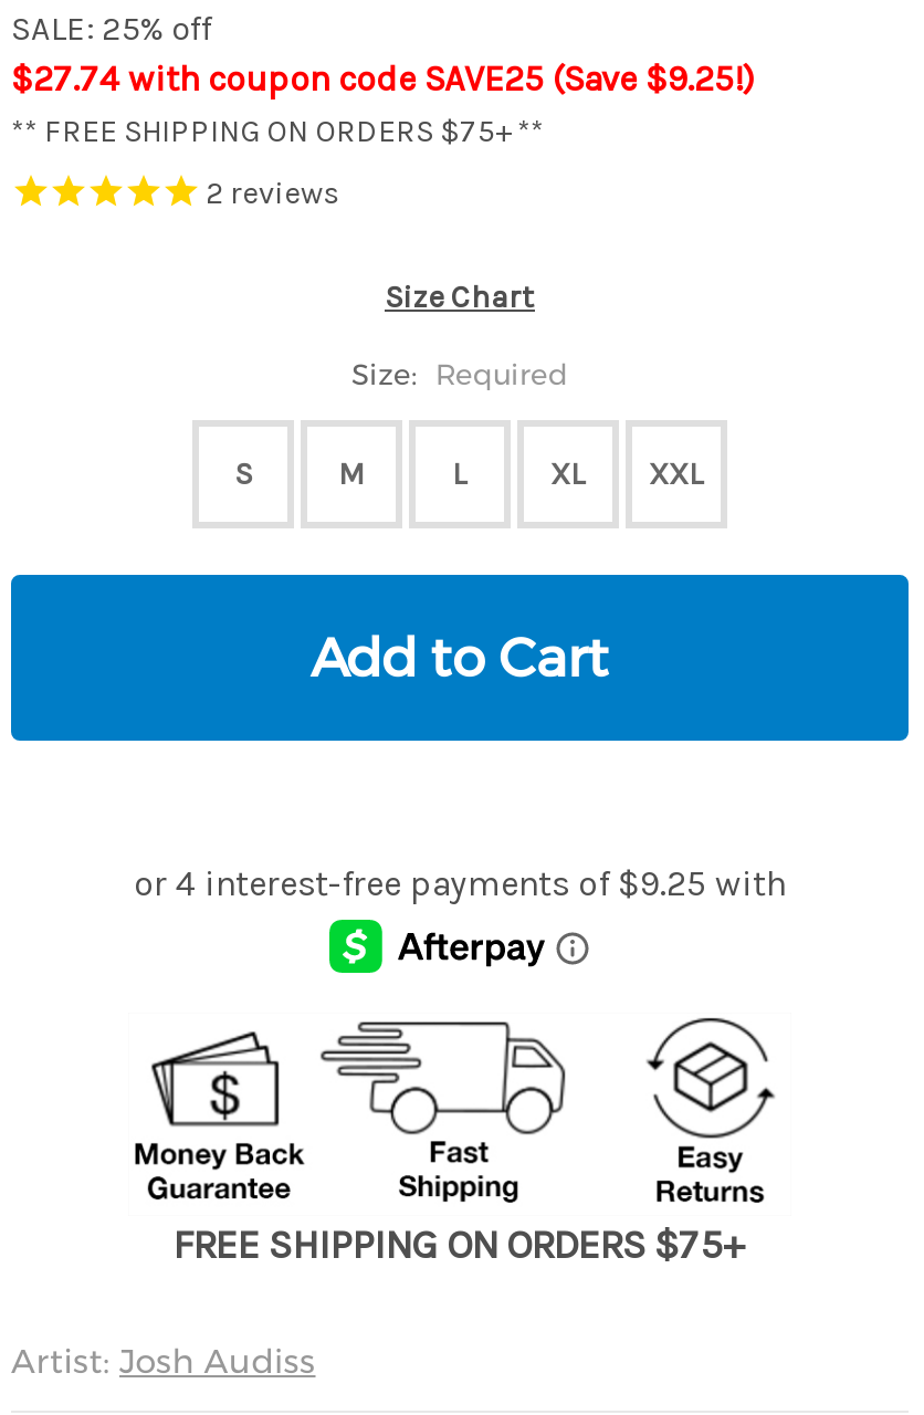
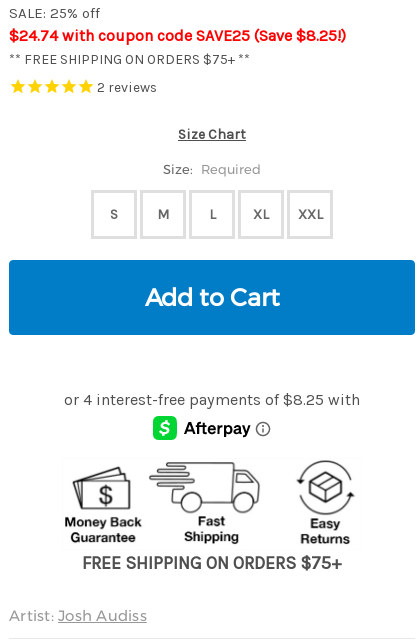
[11,57,754,99] $27.74 with coupon code SAVE25 (Save $9.25!) -> [9,26,346,45] $24.74 with coupon code SAVE25 (Save $8.25!)

